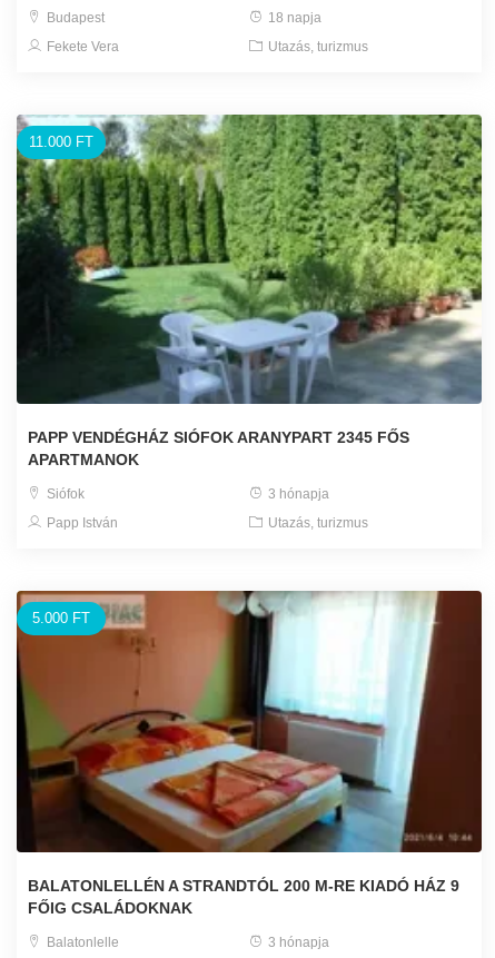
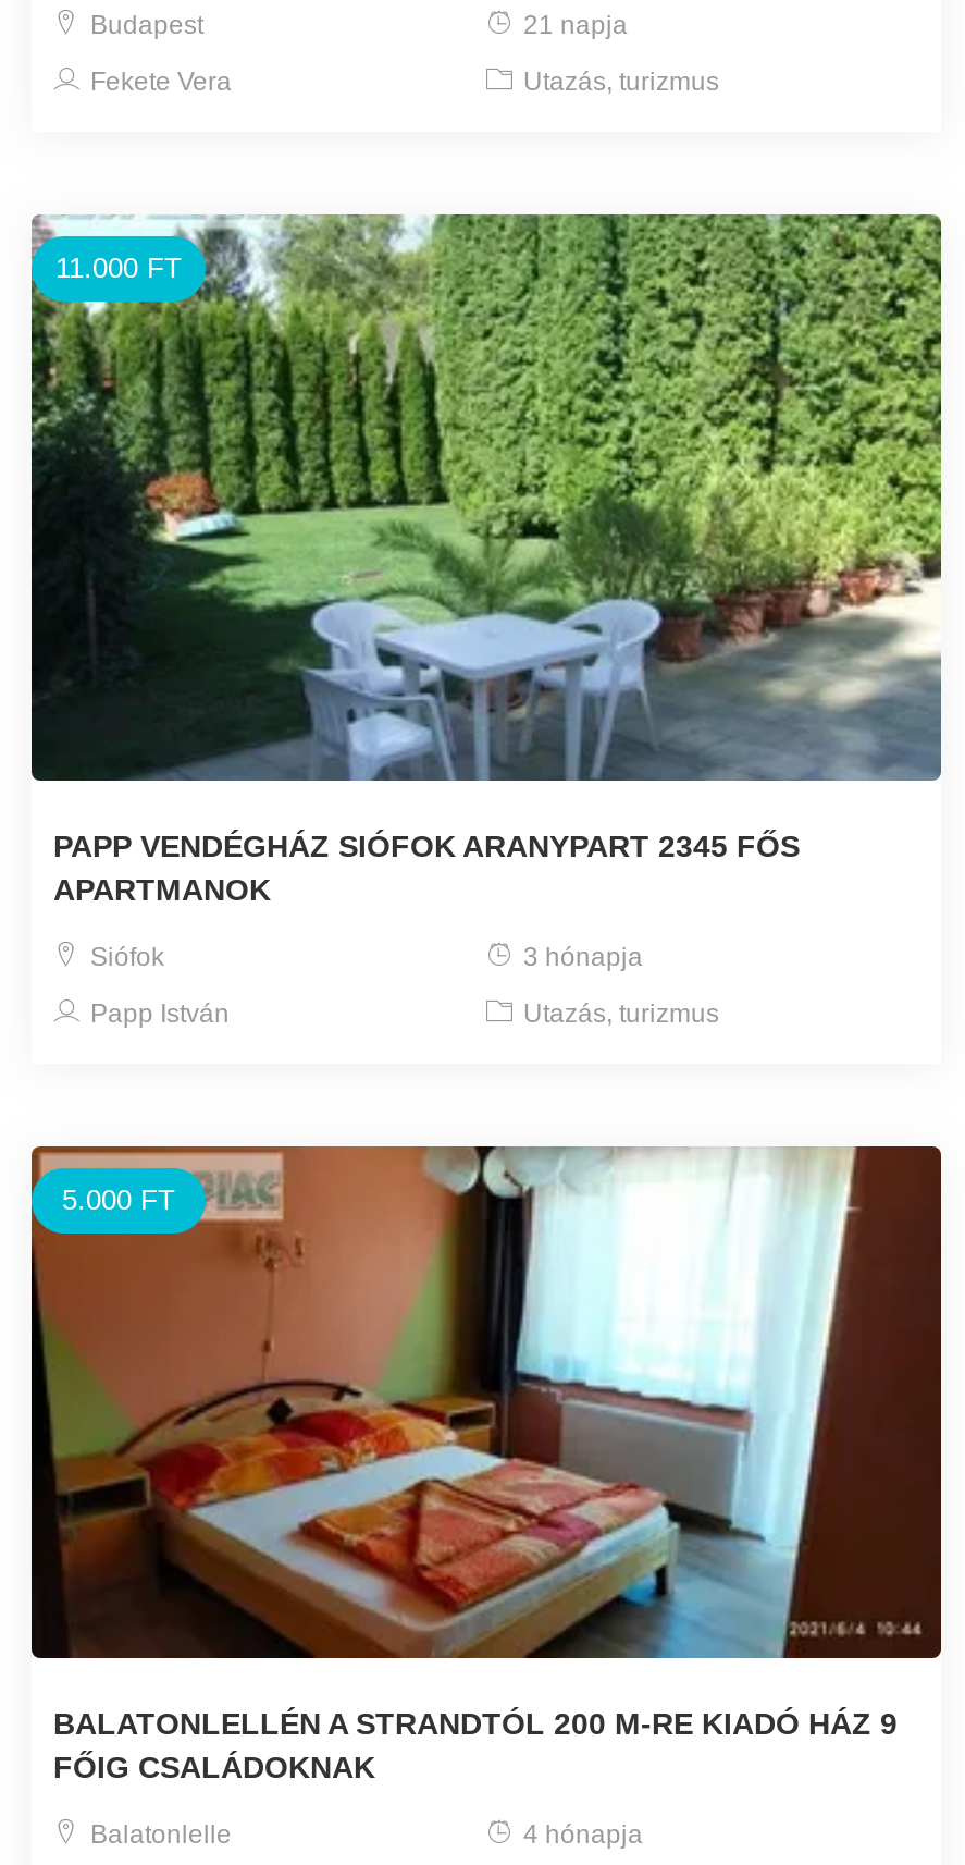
[265,10,321,26] 18 napja -> [517,10,628,40] 21 napja
[265,935,329,950] 3 hónapja -> [517,1820,643,1851] 4 hónapja

